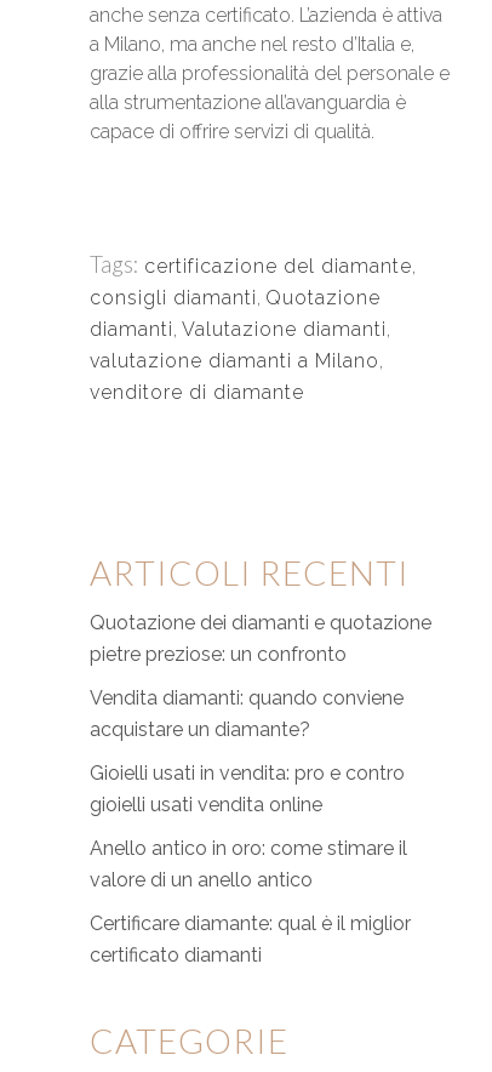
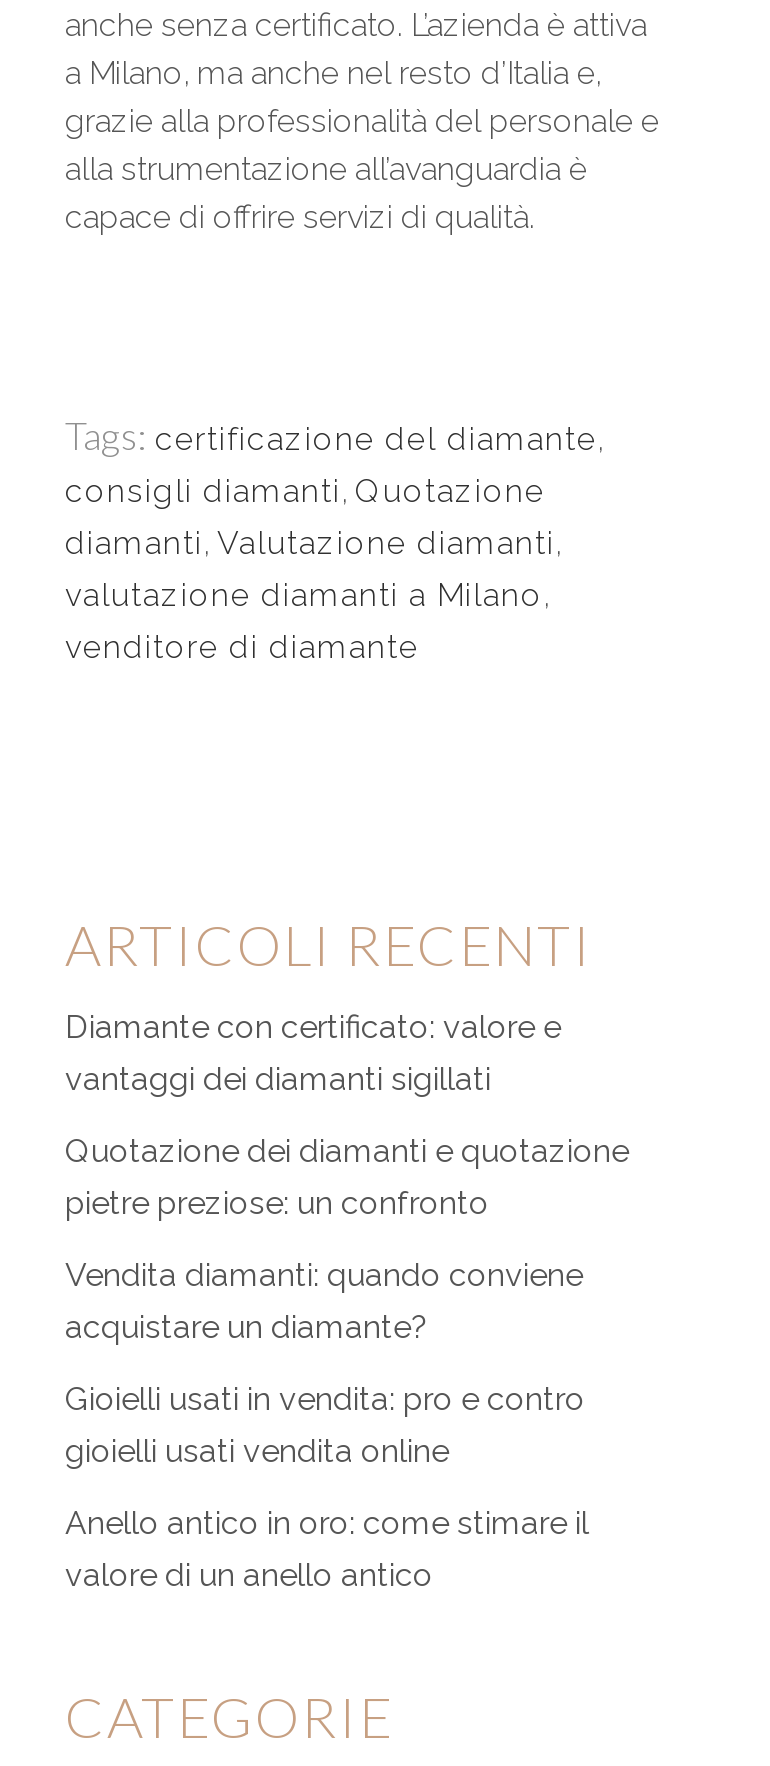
none -> [65,1007,561,1097] Diamante con certificato: valore e | vantaggi dei diamanti sigillati
moved [90,611,431,891] -> [65,1131,629,1593]: Quotazione dei diamanti e quotazione | pietre preziose: un confronto | Vendita diamanti: quando conviene | acquistare un diamante? | Gioielli usati in vendita: pro e contro | gioielli usati vendita online | Anello antico in oro: come stimare il | valore di un anello antico
[90,912,411,966] Certificare diamante: qual è il miglior | certificato diamanti -> none

